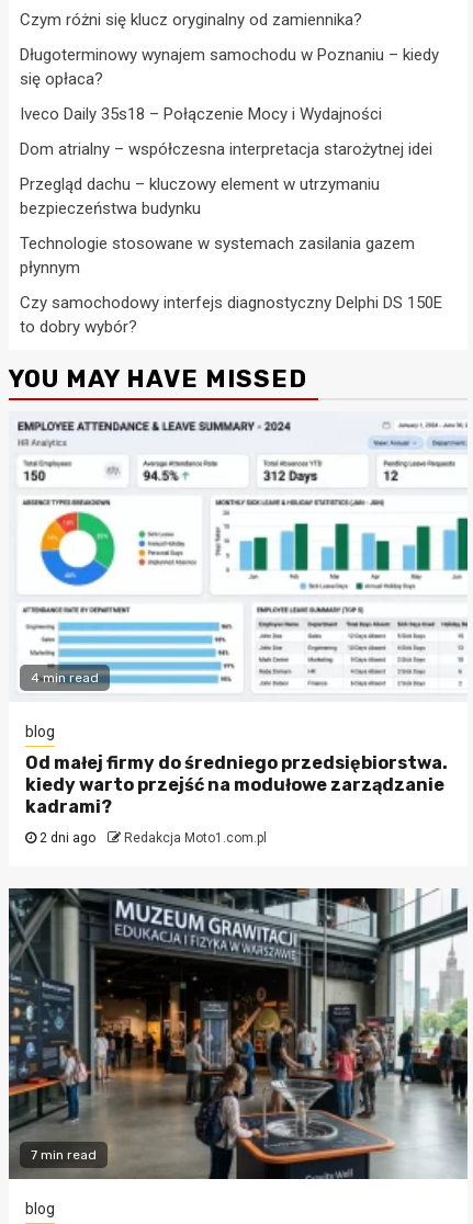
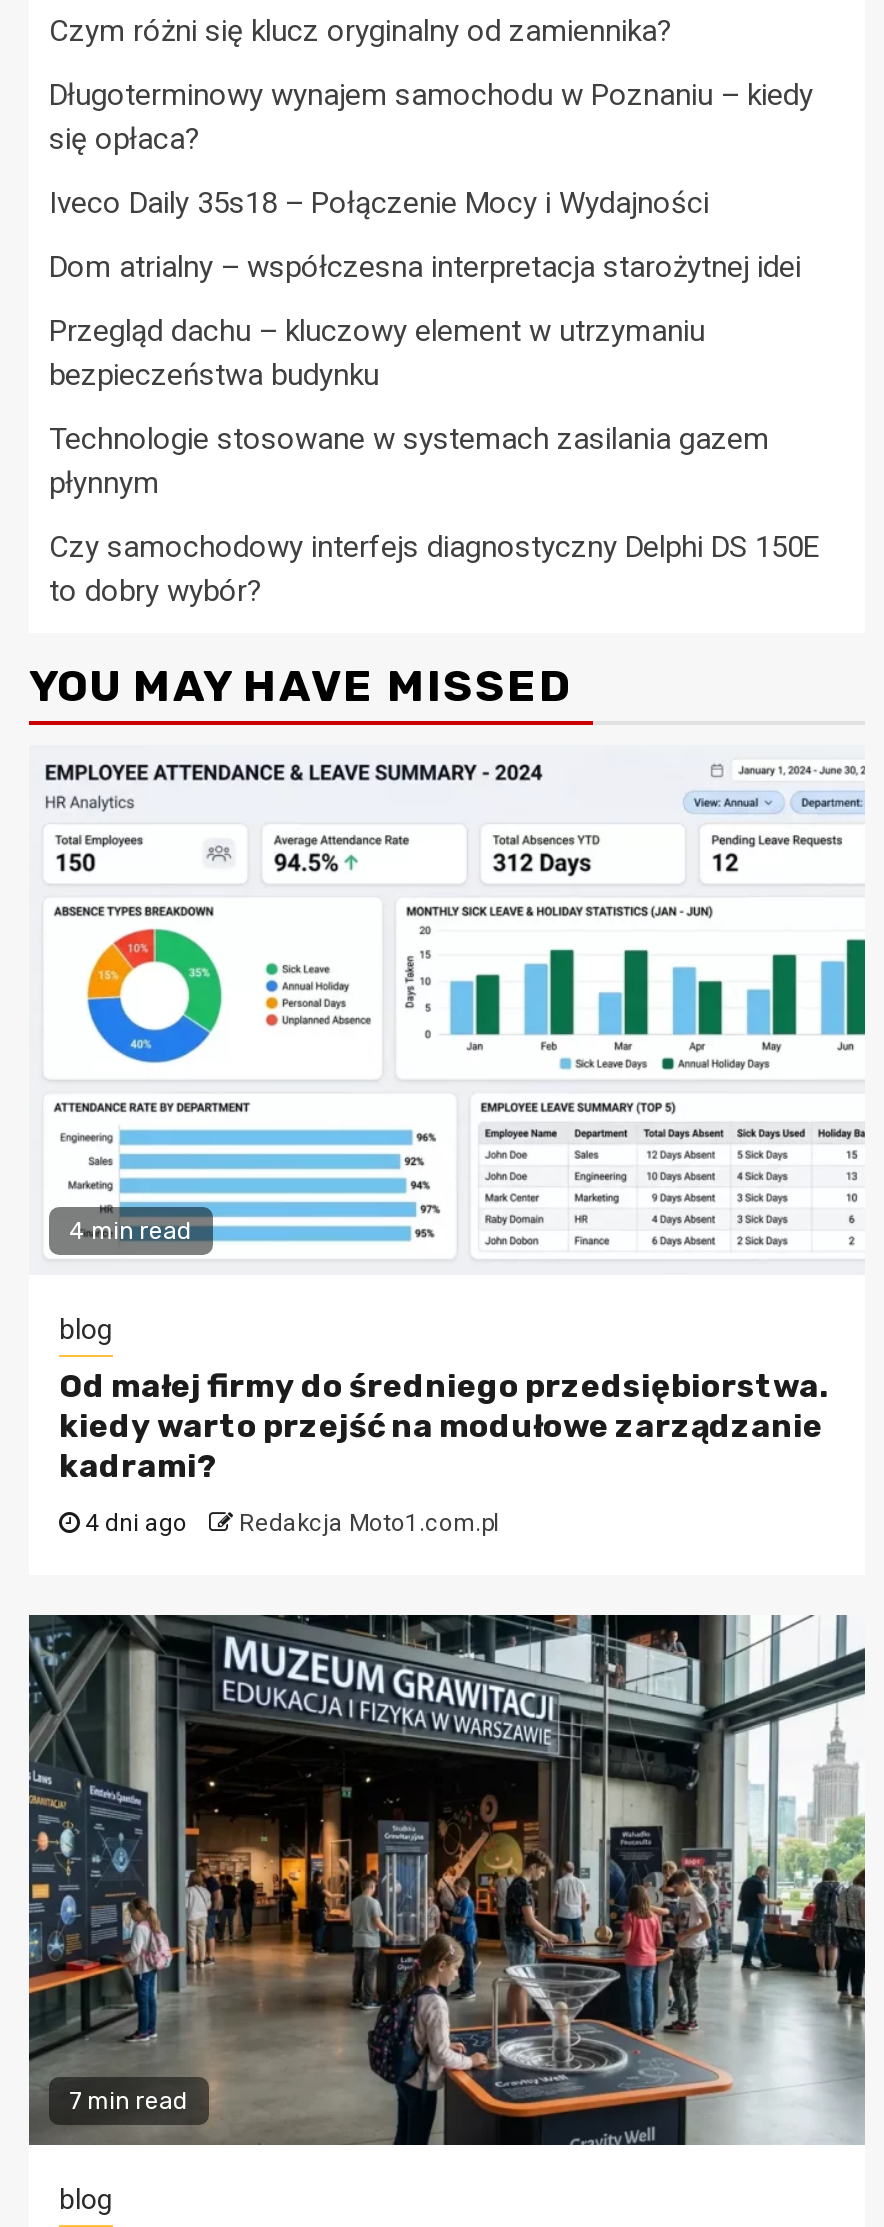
[36,830,267,846] 2 dni ago Redakcja Moto1.com.pl -> [79,1509,499,1537] 4 dni ago Redakcja Moto1.com.pl

